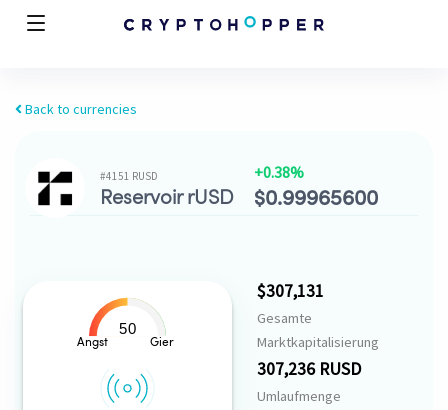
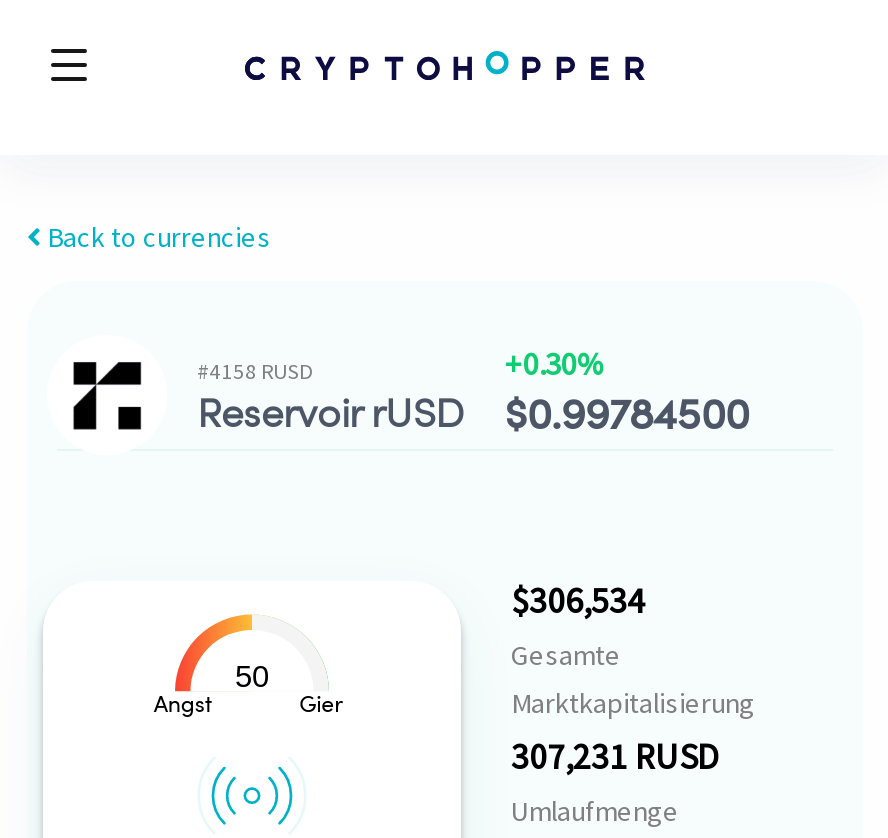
[254,162,304,182] +0.38% -> [505,343,605,383] +0.30%
[100,169,158,183] #4151 RUSD -> [197,357,313,385] #4158 RUSD
[100,189,378,210] Reservoir rUSD $0.99965600 -> [197,397,749,439] Reservoir rUSD $0.99784500
[257,280,324,302] $307,131 -> [511,579,645,623] $306,534
[257,358,361,380] 307,236 RUSD -> [511,735,719,779] 307,231 RUSD

